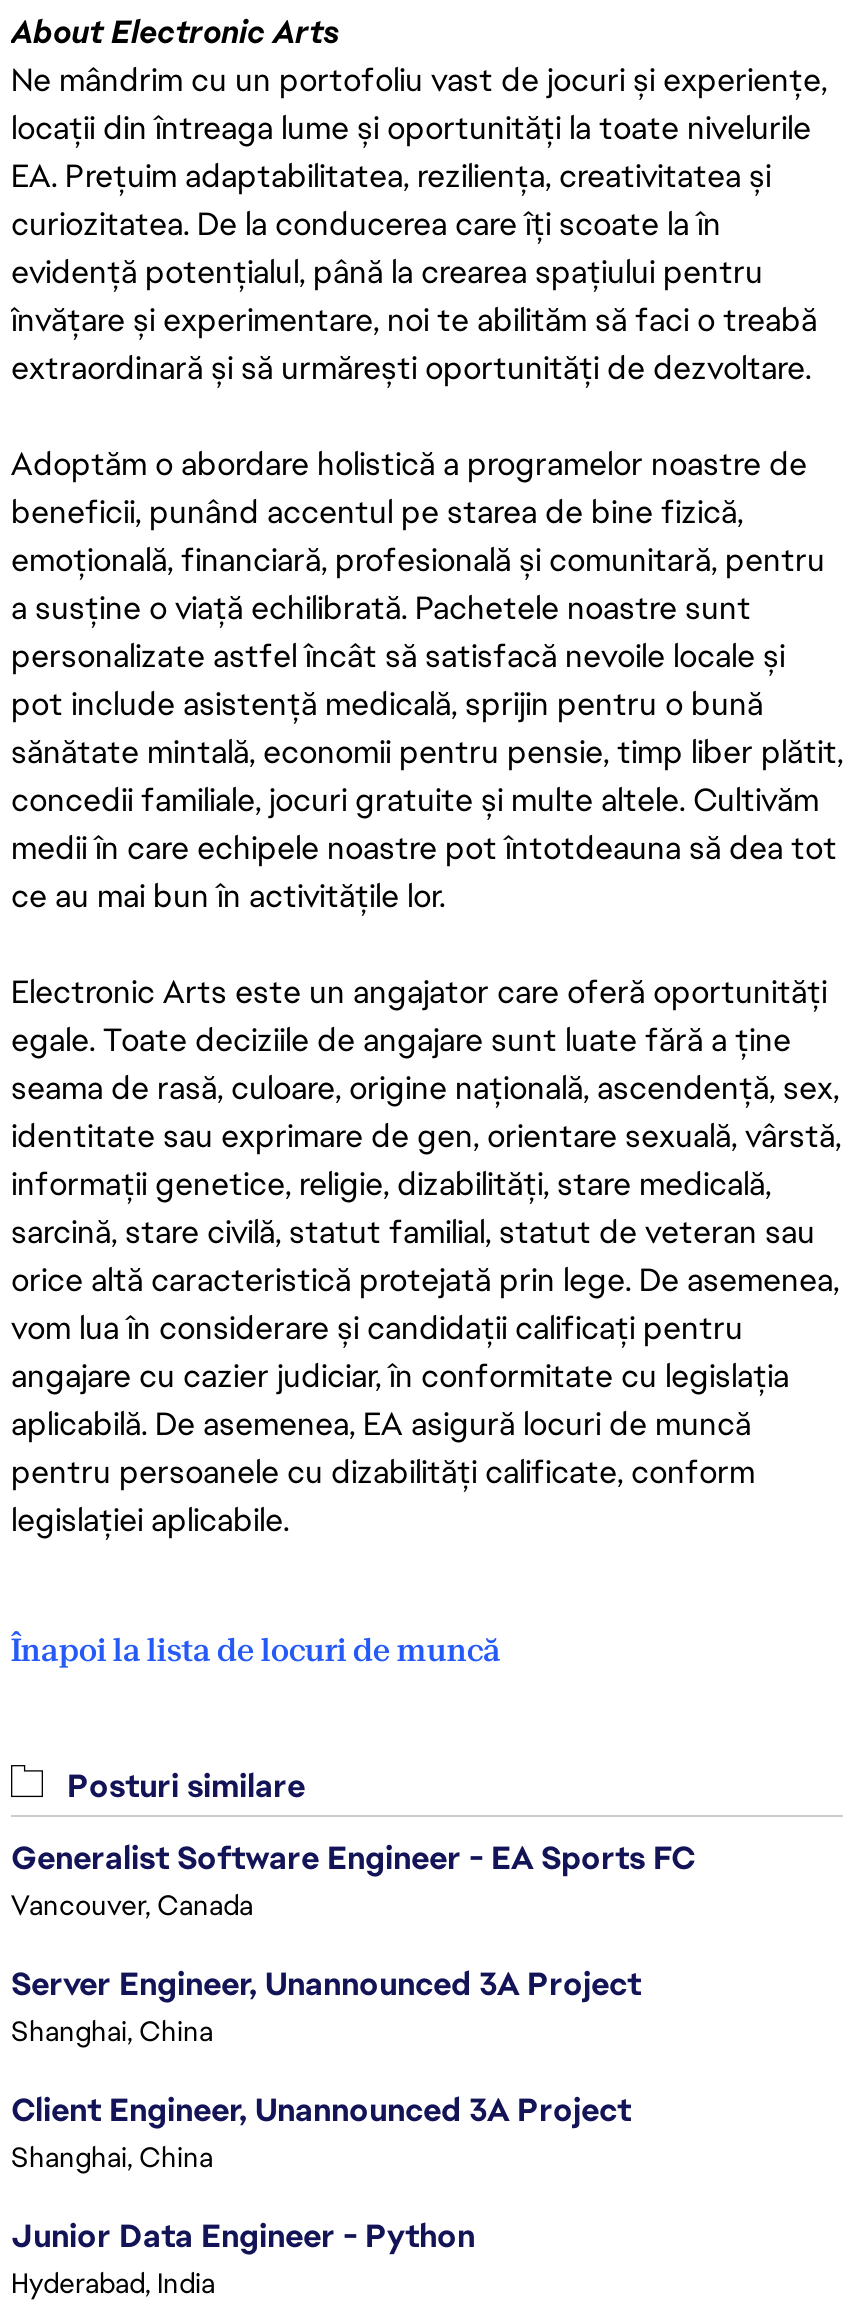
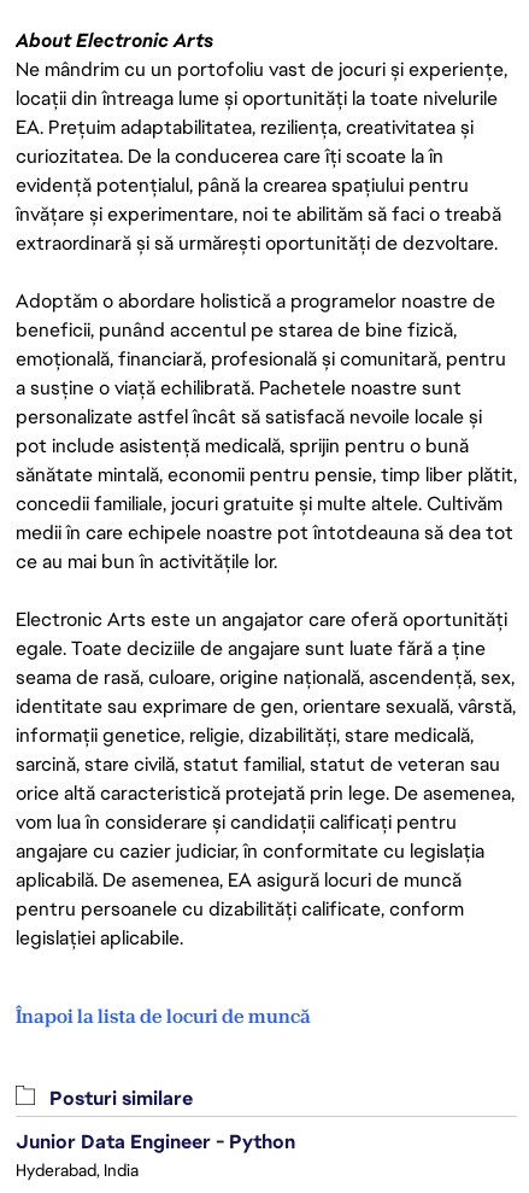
[11,1837,695,2175] Generalist Software Engineer - EA Sports FC | Vancouver, Canada | Server Engineer, Unannounced 3A Project | Shanghai, China | Client Engineer, Unannounced 3A Project | Shanghai, China -> none

